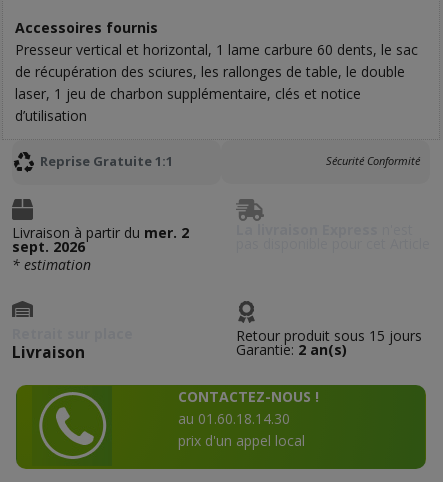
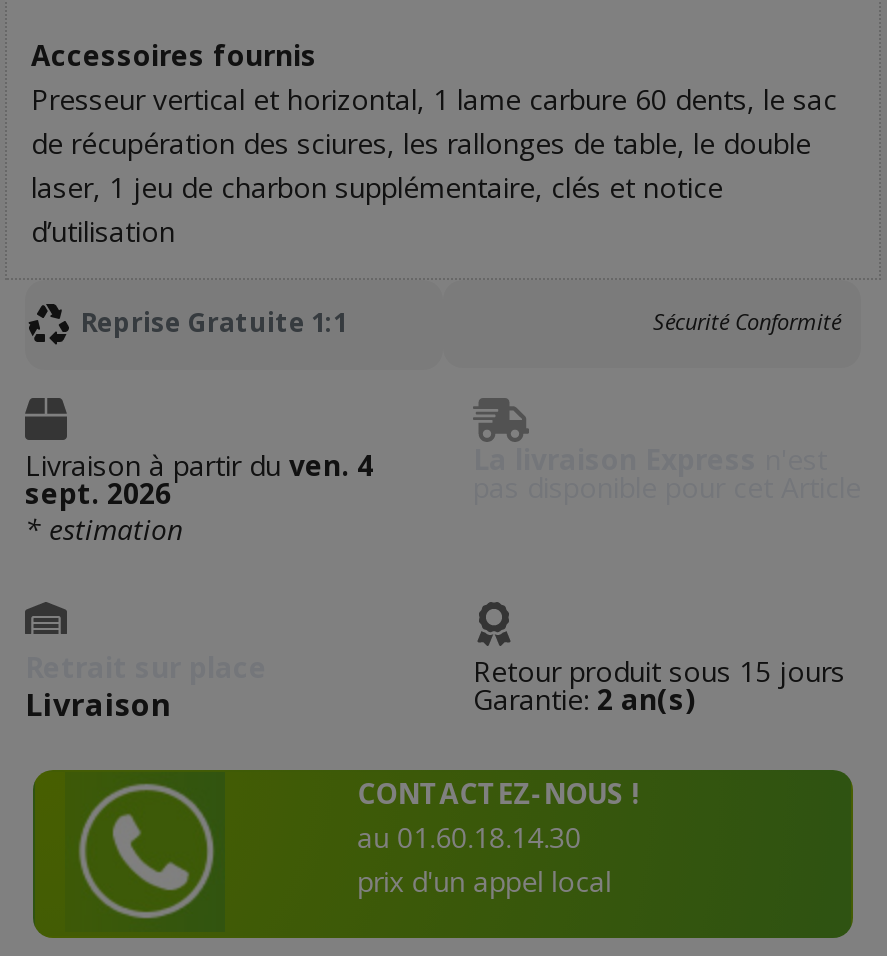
[12,223,189,242] Livraison à partir du mer. 2 -> [25,445,373,483] Livraison à partir du ven. 4

